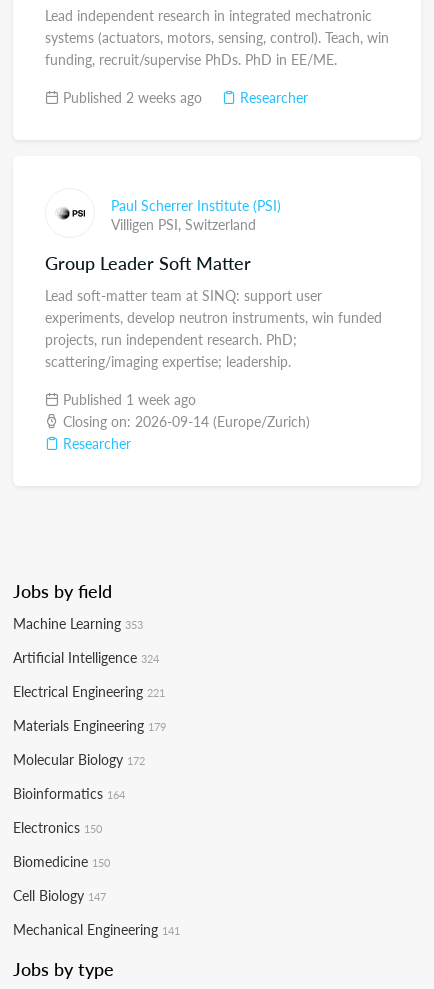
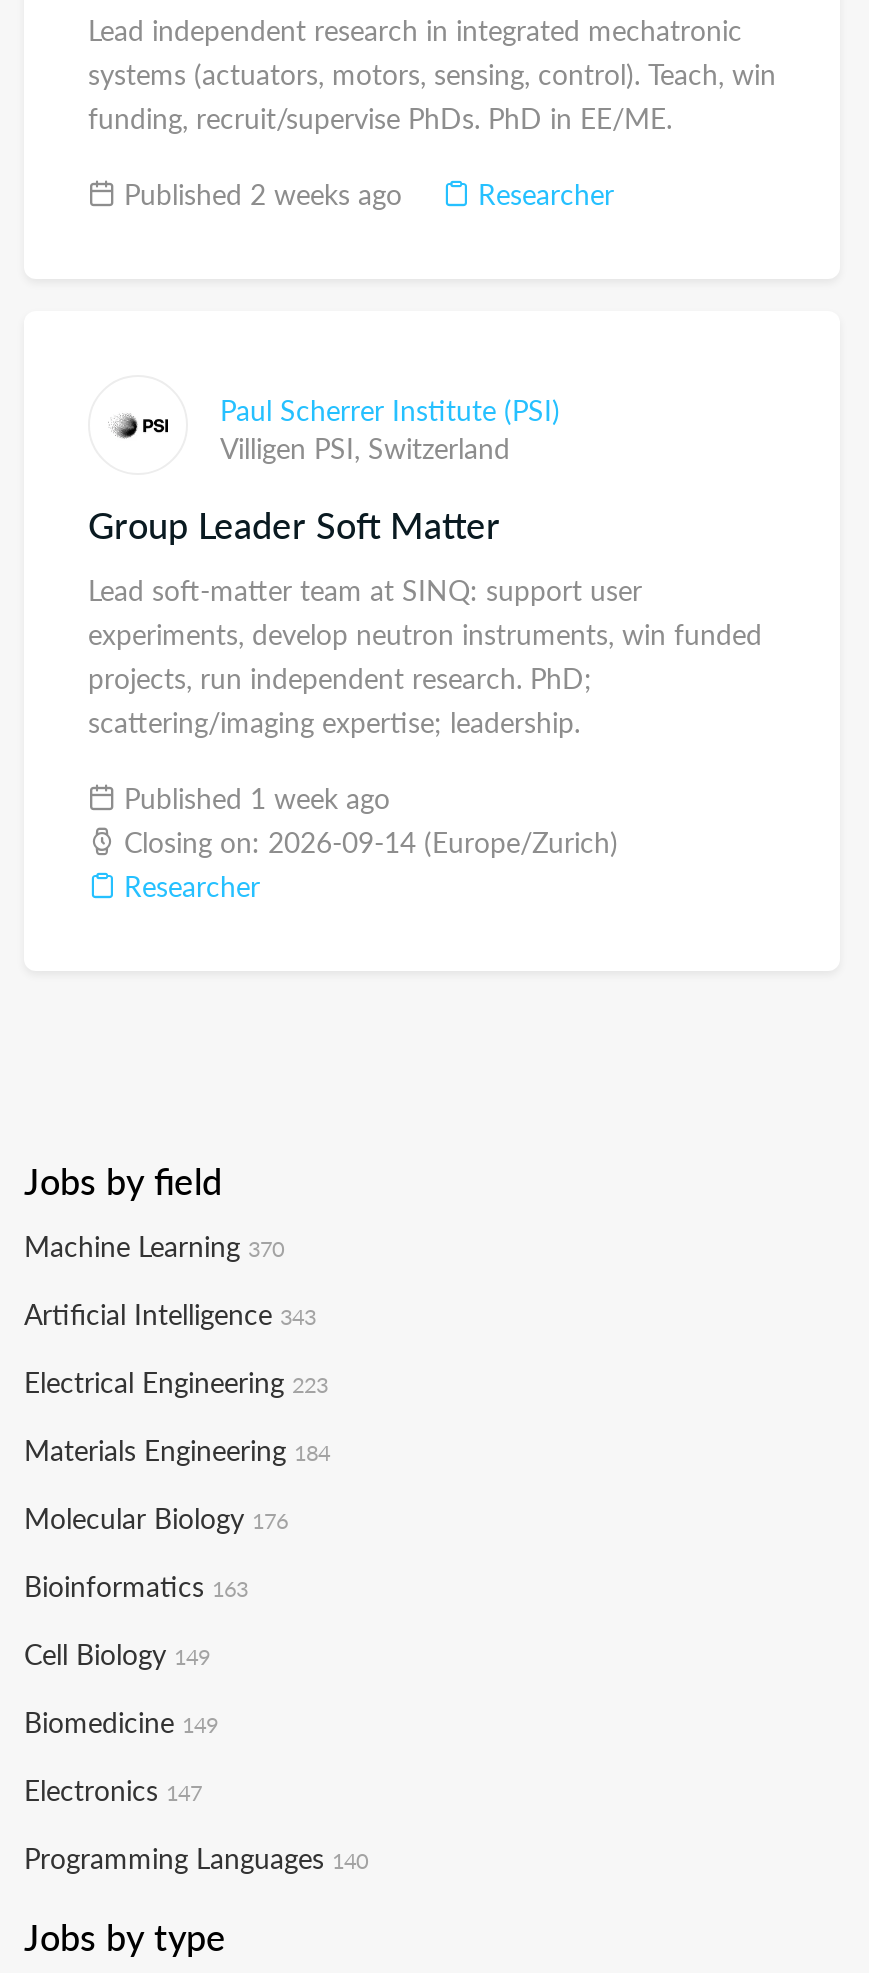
[13,613,143,633] Machine Learning 353 -> [24,1225,284,1265] Machine Learning 370
[13,647,159,667] Artificial Intelligence 324 -> [24,1293,316,1333] Artificial Intelligence 343
[13,681,165,701] Electrical Engineering 221 -> [24,1361,328,1401] Electrical Engineering 223
[13,715,166,735] Materials Engineering 179 -> [24,1429,330,1469] Materials Engineering 184
[13,749,145,769] Molecular Biology 172 -> [24,1497,288,1537] Molecular Biology 176
[13,783,125,803] Bioinformatics 164 -> [24,1565,248,1605] Bioinformatics 163
[13,817,102,837] Electronics 150 -> [24,1633,210,1673] Cell Biology 149
[13,851,110,871] Biomedicine 150 -> [24,1701,218,1741] Biomedicine 149
[13,885,106,905] Cell Biology 147 -> [24,1769,202,1809] Electronics 147
[13,919,180,939] Mechanical Engineering 141 -> [24,1837,368,1877] Programming Languages 140

